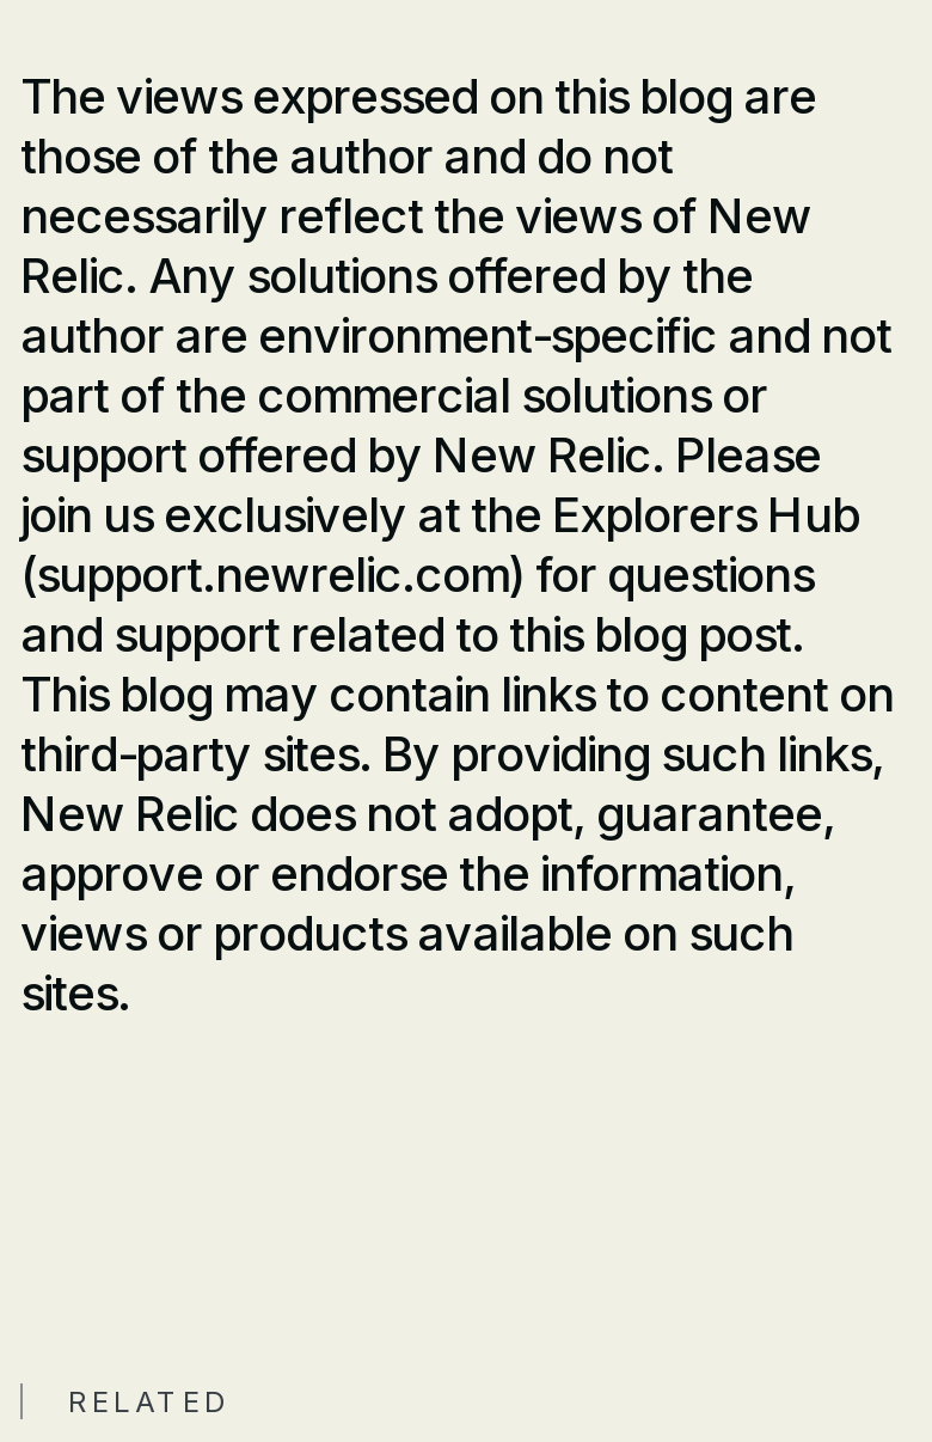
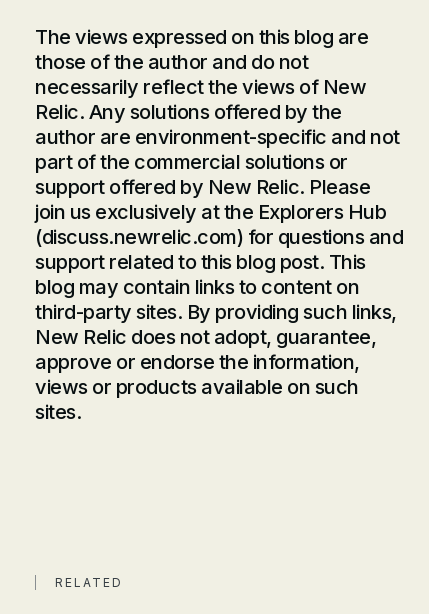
[20,545,894,722] (support.newrelic.com) for questions | and support related to this blog post. | This blog may contain links to content on -> [35,225,403,299] (discuss.newrelic.com) for questions and | support related to this blog post. This | blog may contain links to content on

